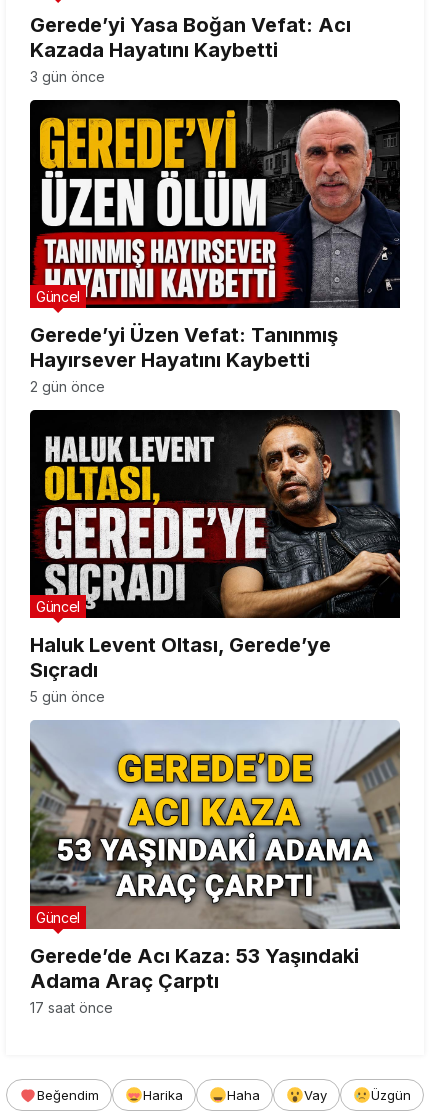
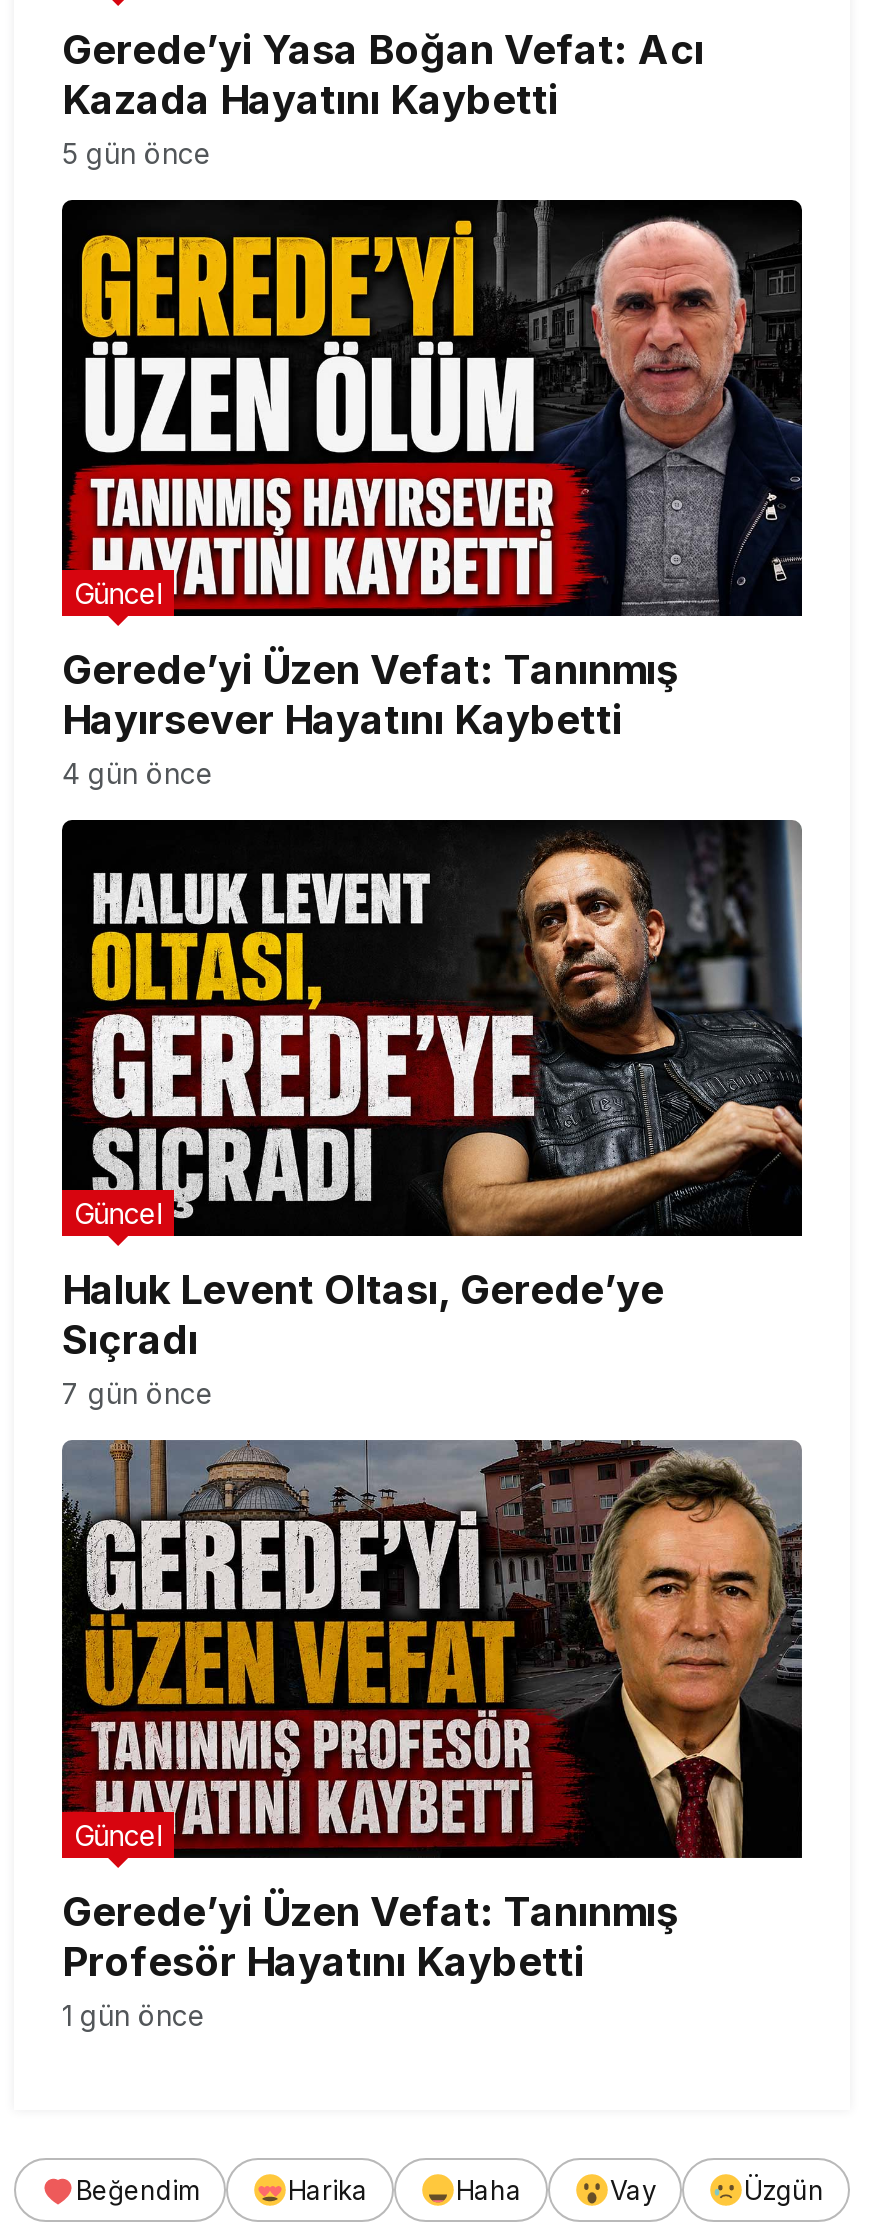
[30,68,105,85] 3 gün önce -> [62,136,212,170] 5 gün önce
[30,378,105,395] 2 gün önce -> [62,756,214,790] 4 gün önce
[30,688,105,705] 5 gün önce -> [62,1377,214,1411] 7 gün önce
[29,720,401,992] [image] | Gerede’de Acı Kaza: 53 Yaşındaki | Adama Araç Çarptı -> [60,1438,804,1985] [image] | Gerede’yi Üzen Vefat: Tanınmış | Profesör Hayatını Kaybetti
[30,998,113,1015] 17 saat önce -> [62,1997,206,2031] 1 gün önce

